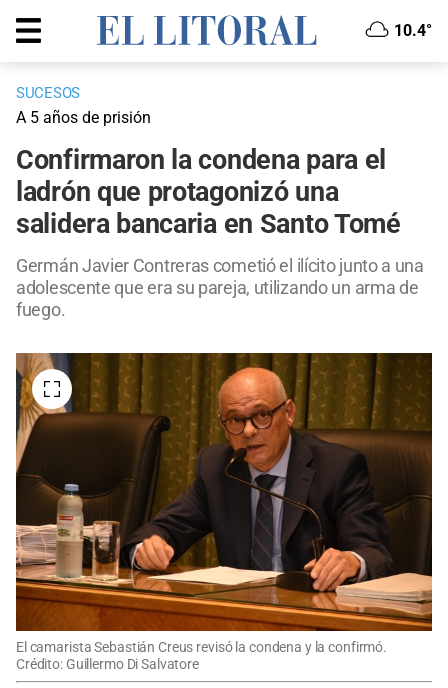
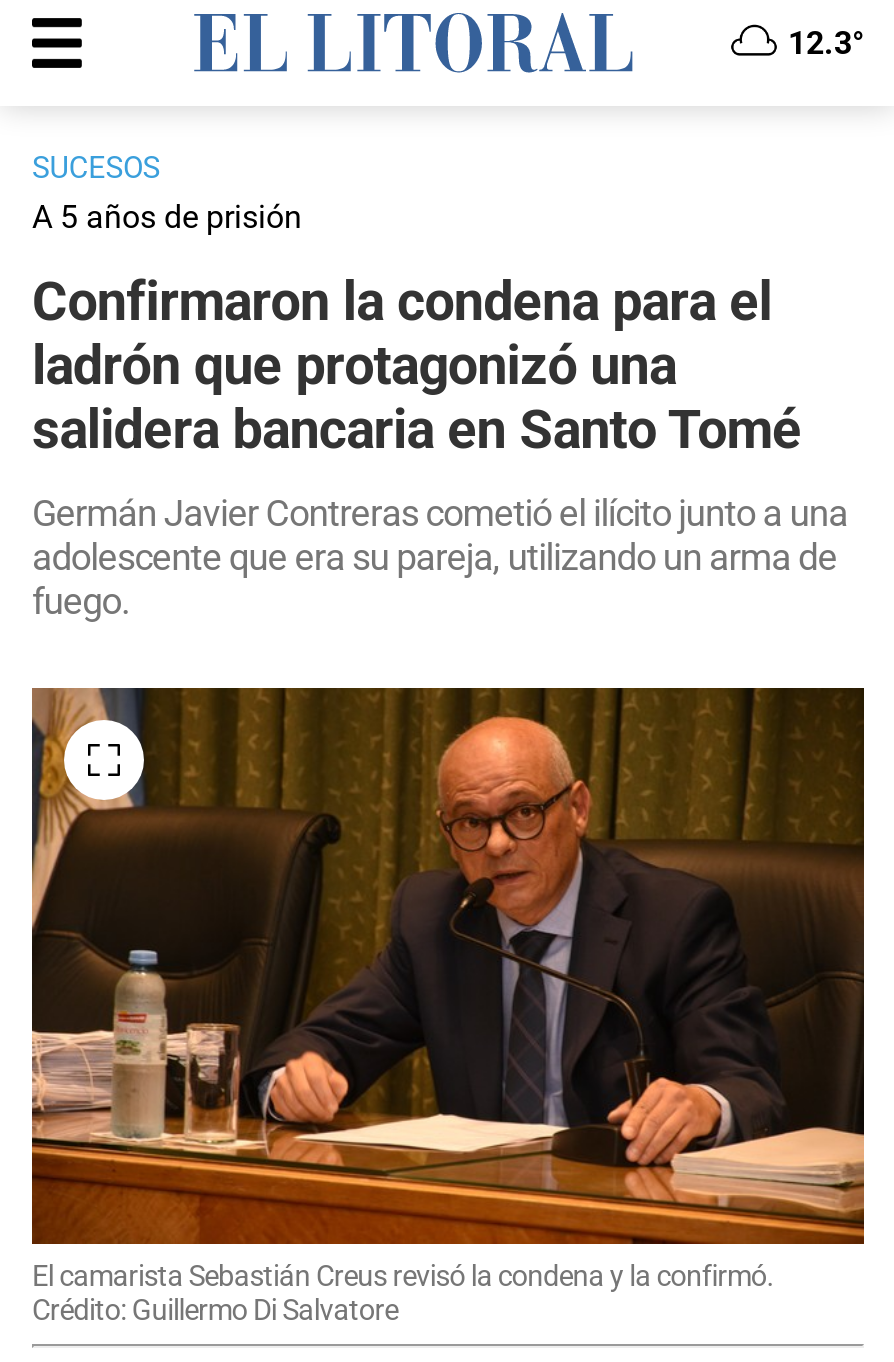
[394,20,432,39] 10.4° -> [788,23,864,61] 12.3°

